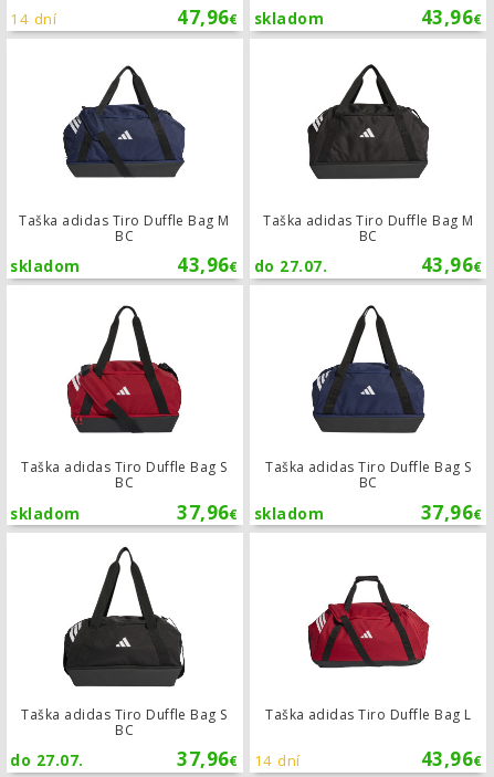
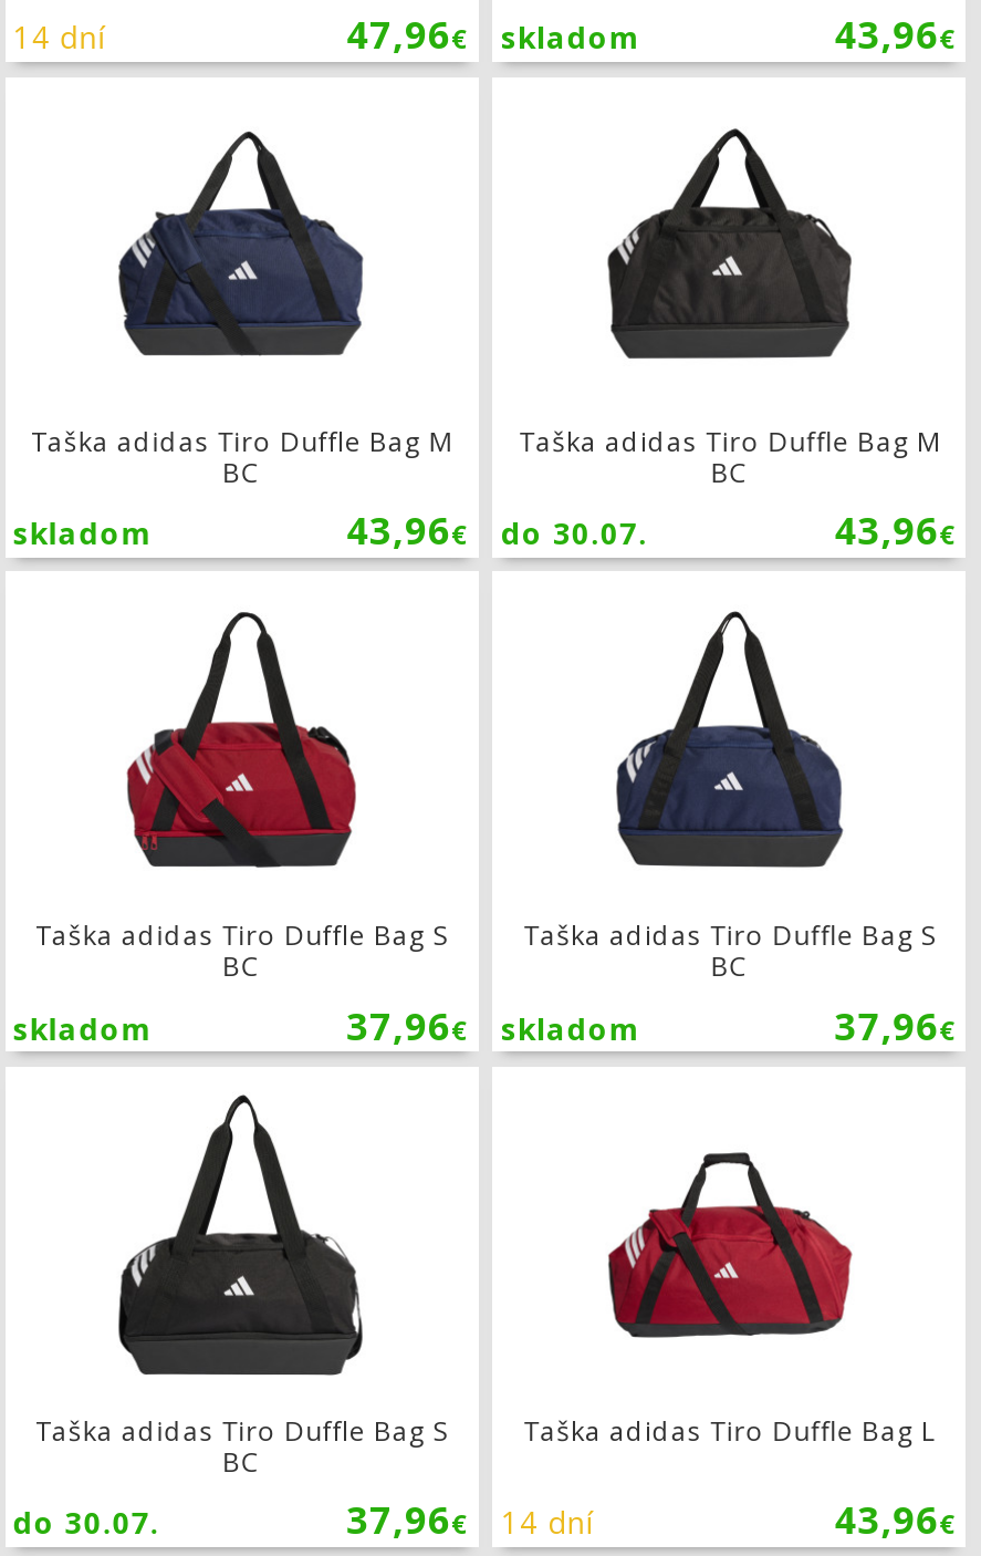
[177,252,327,277] 43,96€ do 27.07. -> [346,505,648,556] 43,96€ do 30.07.
[10,751,84,771] do 27.07. -> [13,1504,160,1543] do 30.07.

